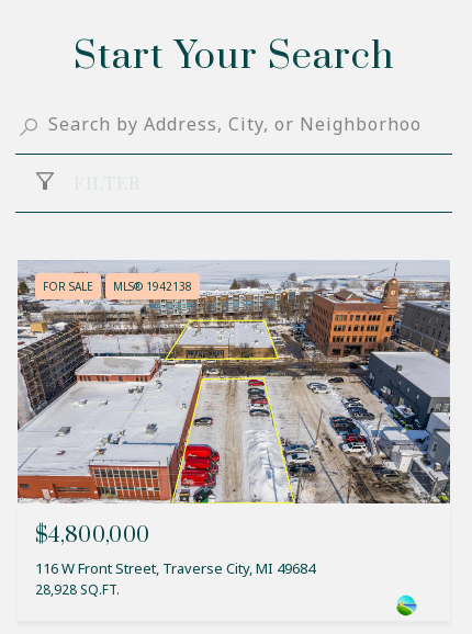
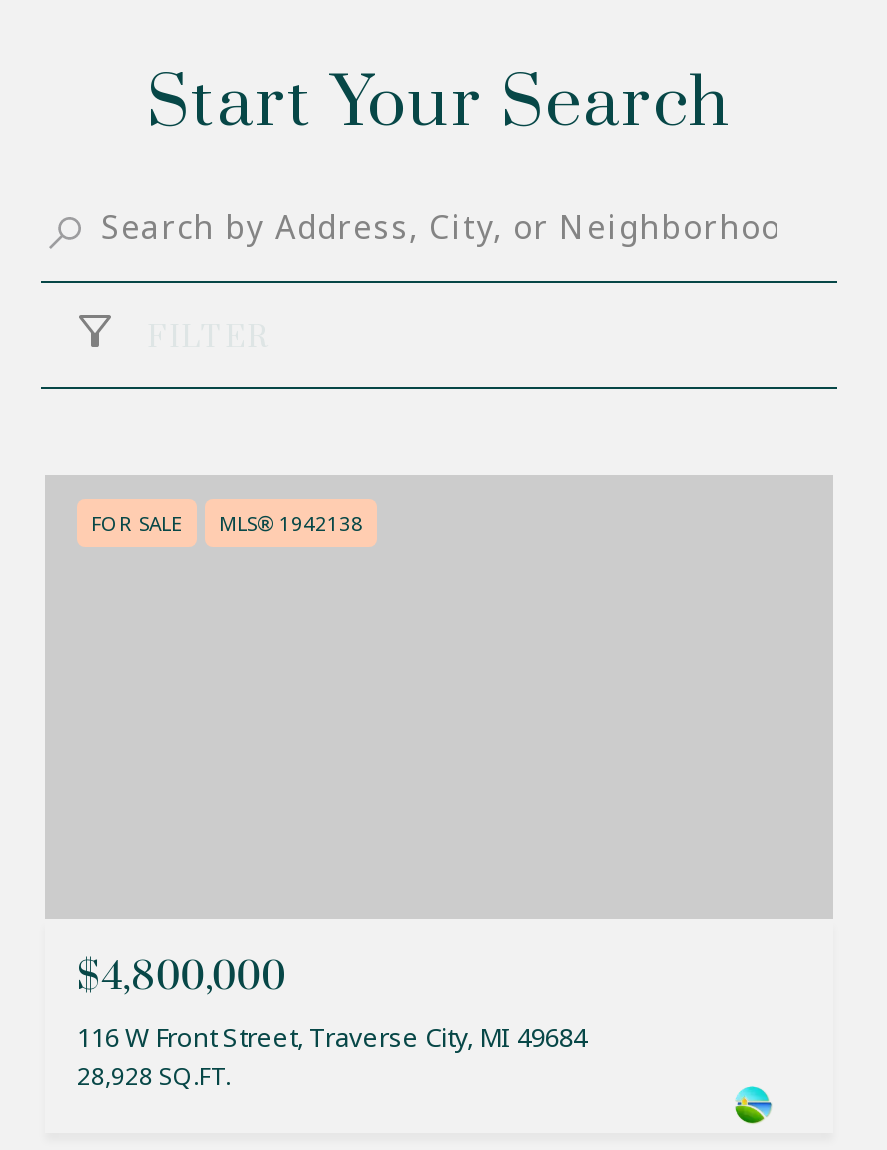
[16,263,451,505] [image] -> none

